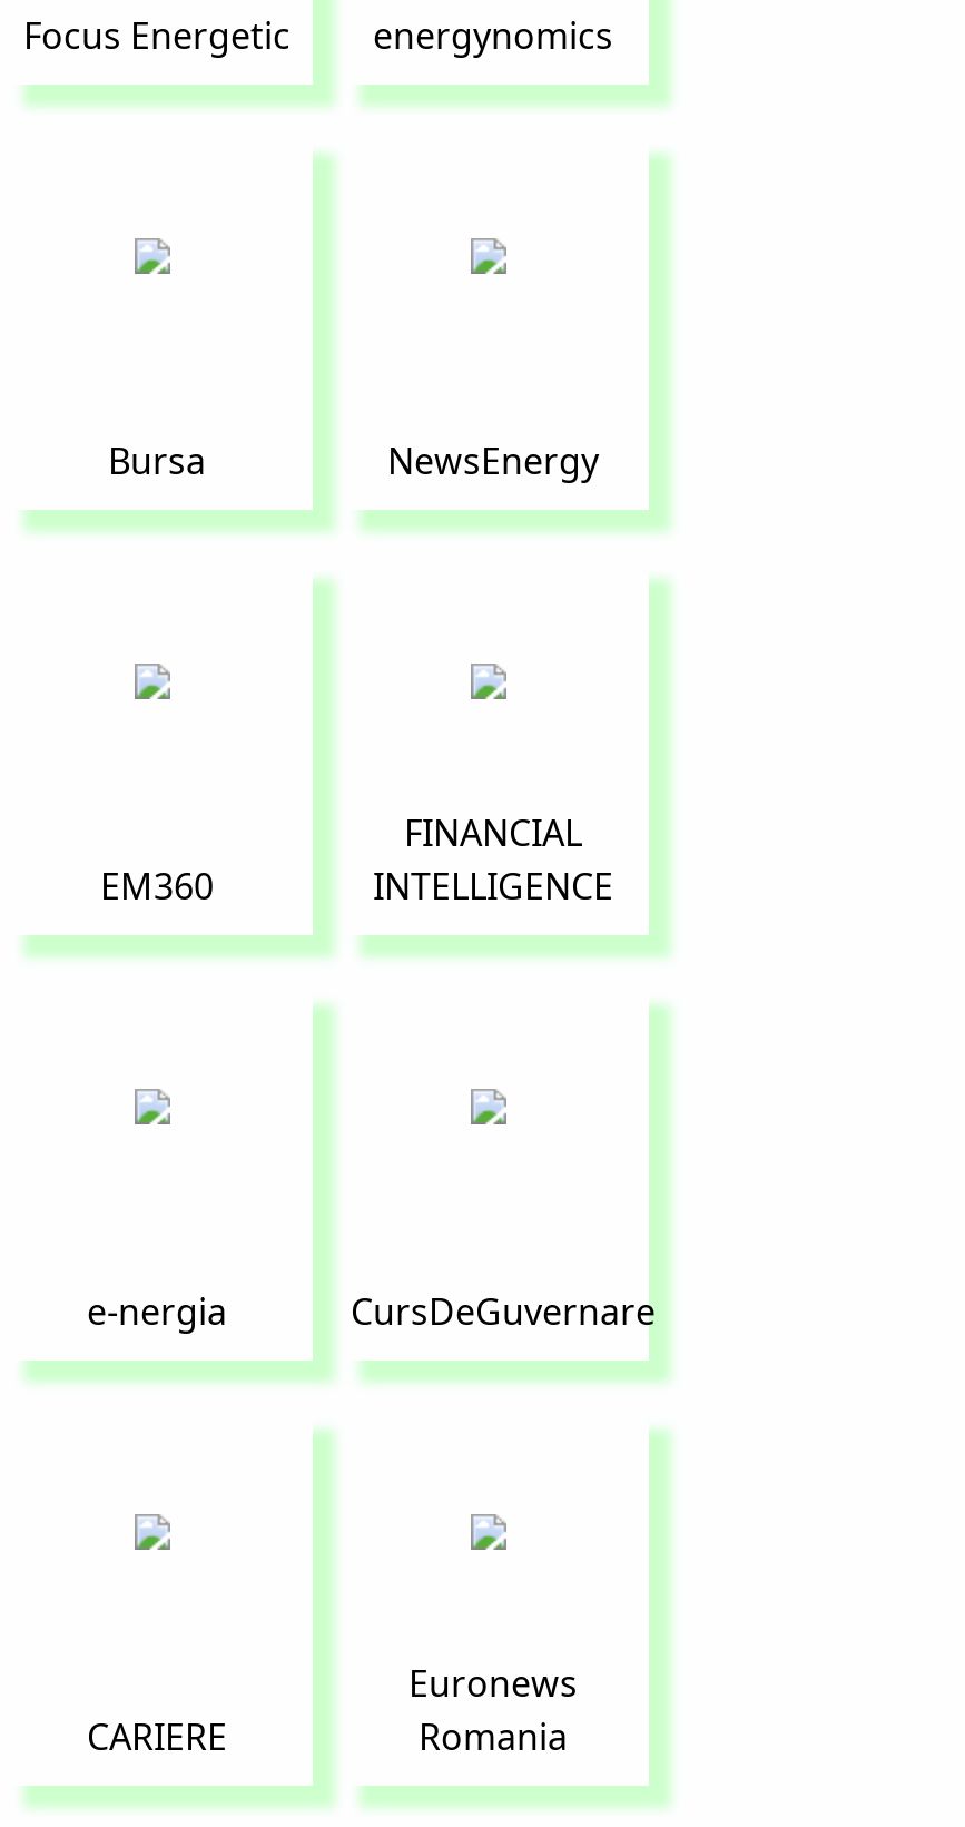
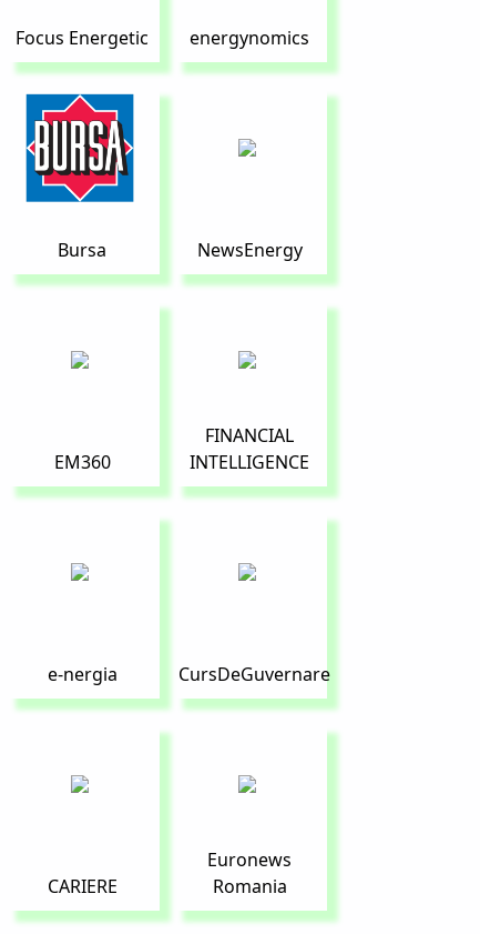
none -> [24,93,135,203] [image]

